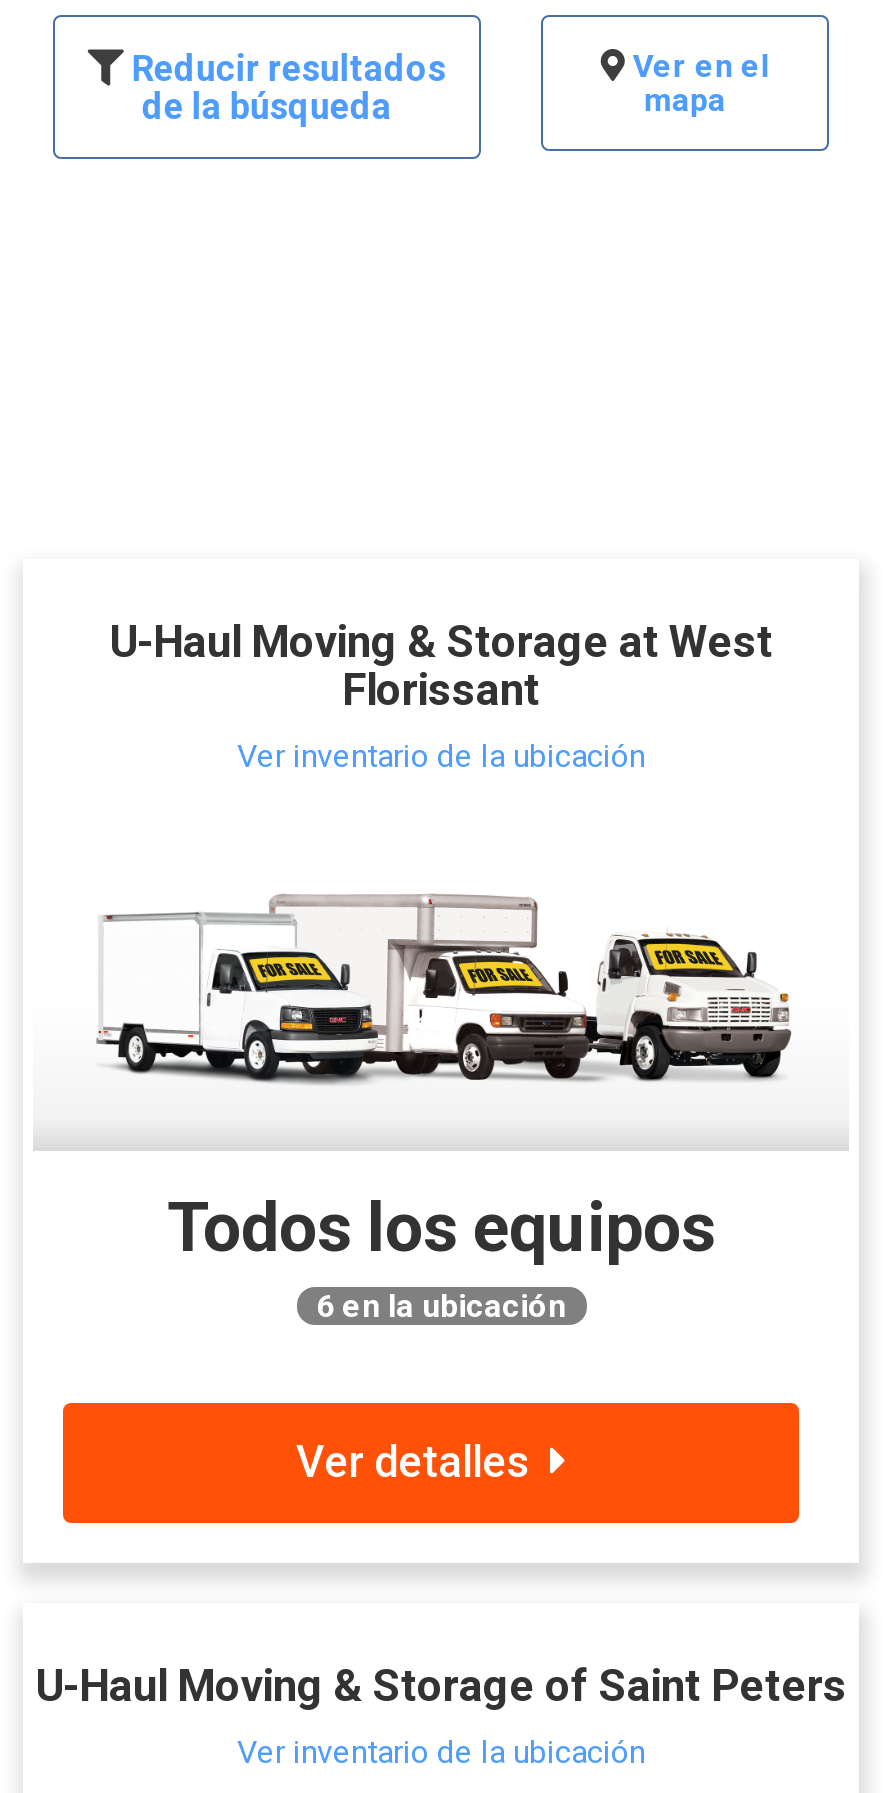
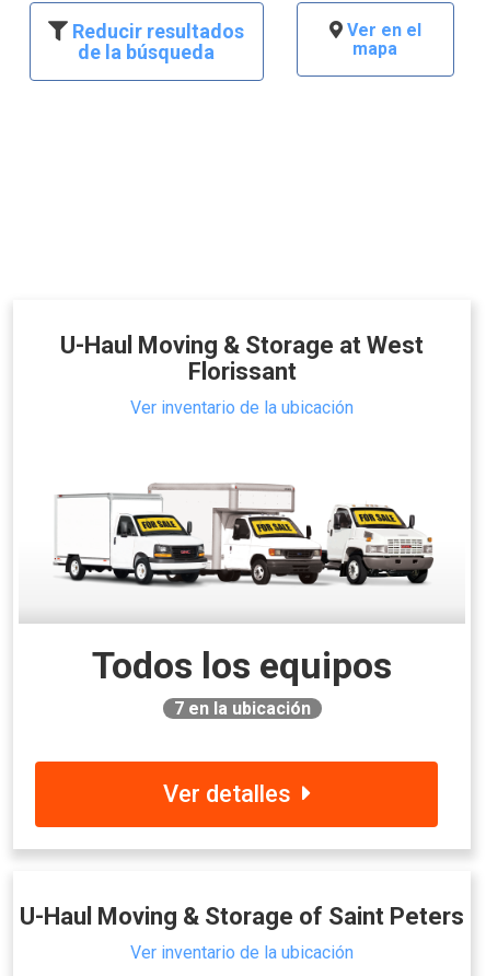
[316,1286,566,1324] 6en la ubicación -> [173,698,310,719] 7en la ubicación

